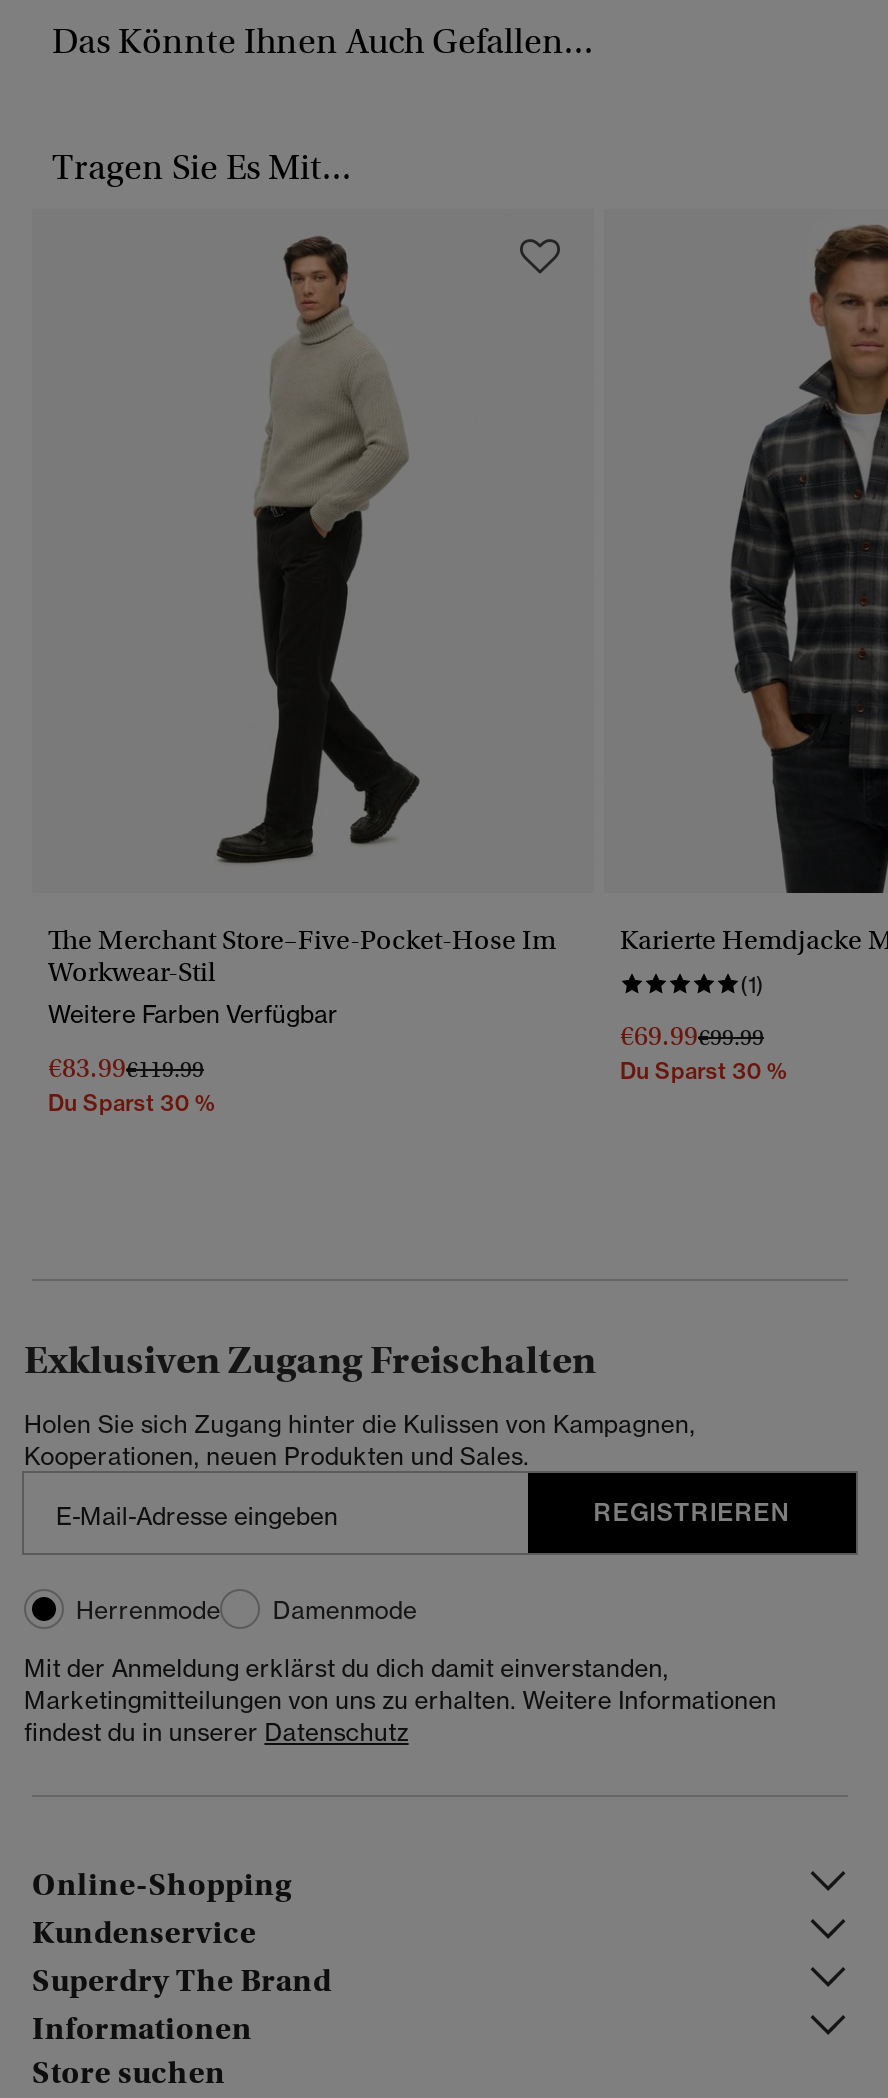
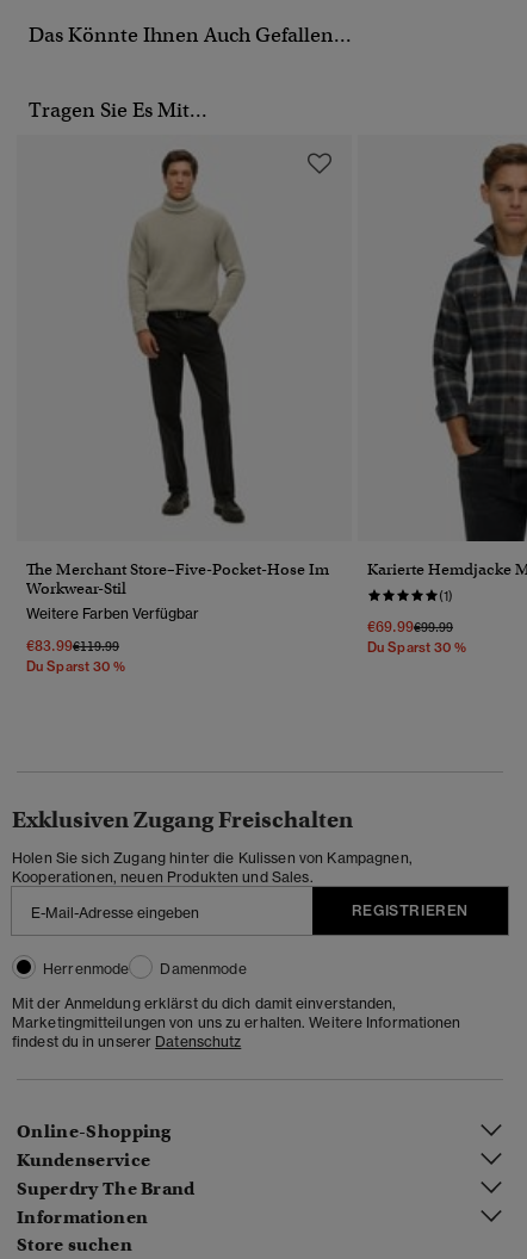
[214,239,422,865] [image] -> [128,150,247,525] [image]

